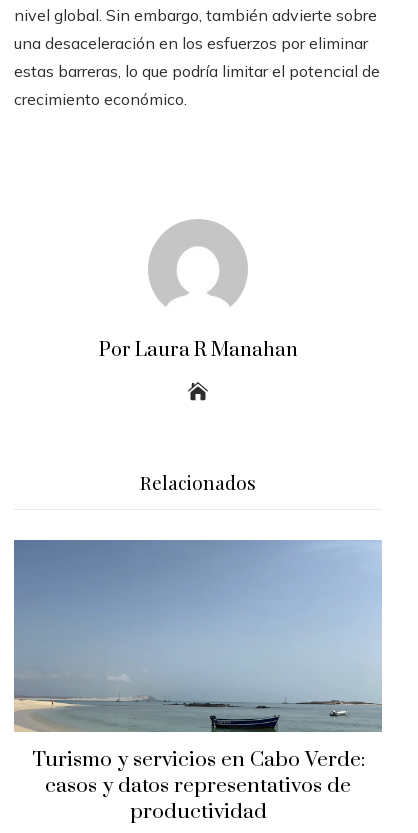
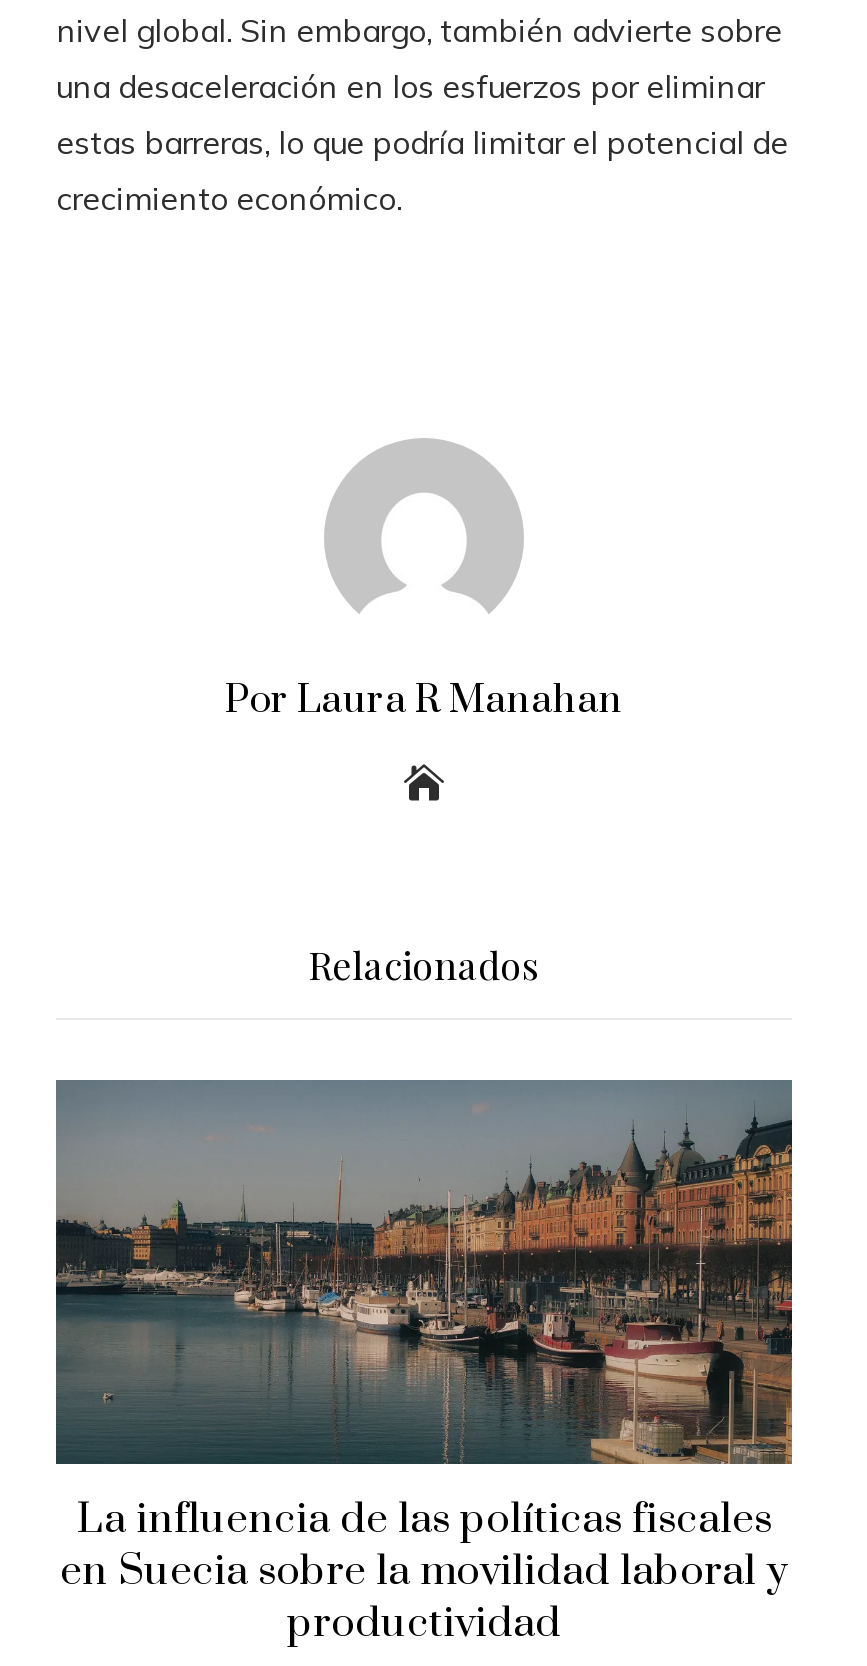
[13,539,383,799] [image] | Turismo y servicios en Cabo Verde: | casos y datos representativos de -> [54,1080,794,1599] [image] | La influencia de las políticas fiscales | en Suecia sobre la movilidad laboral y

